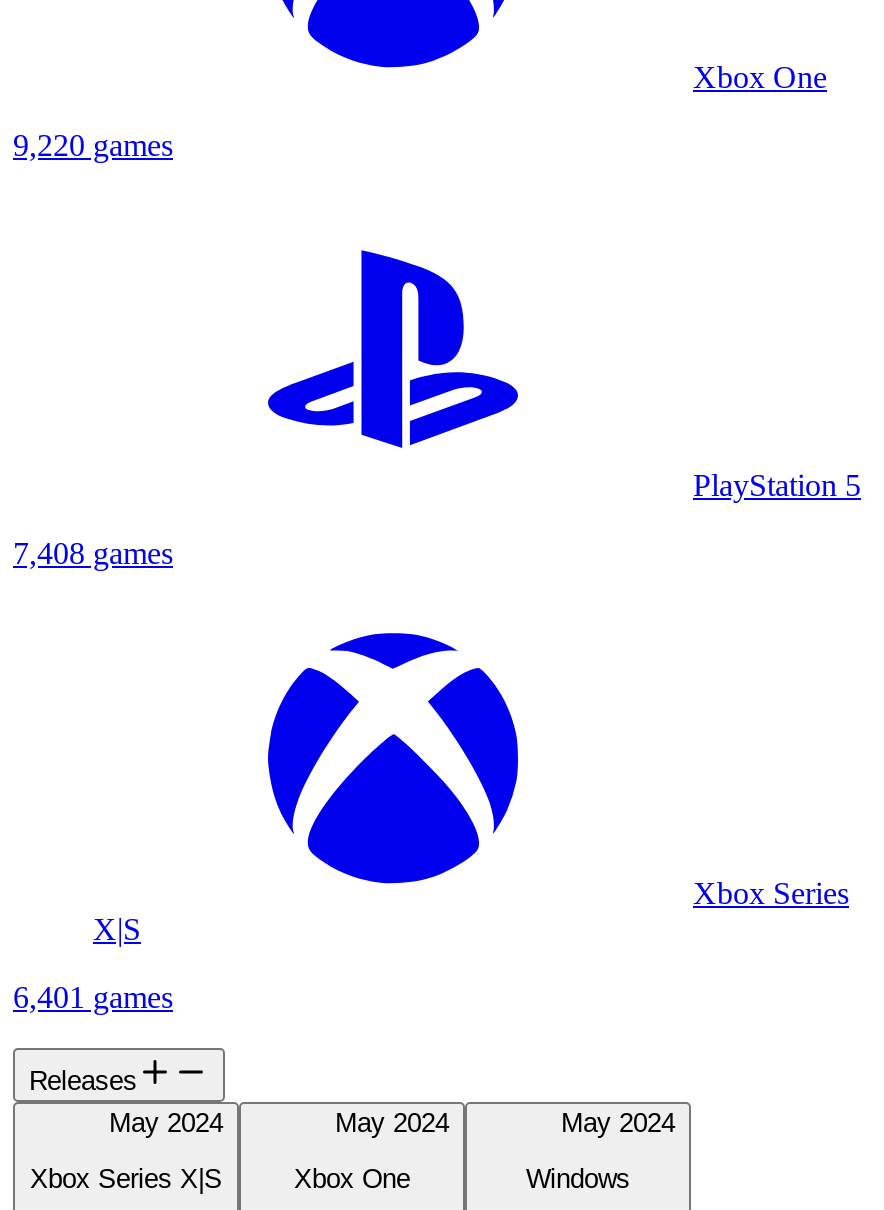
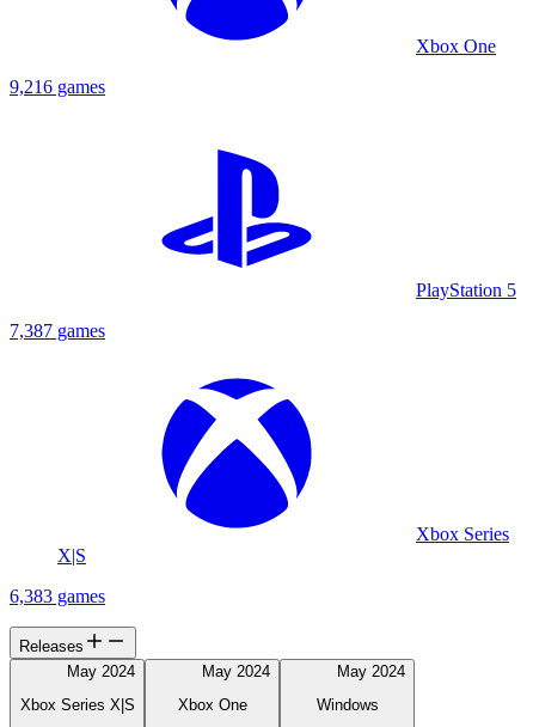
[13,128,173,162] 9,220 games -> [10,76,105,97] 9,216 games
[13,536,173,570] 7,408 games -> [10,320,105,341] 7,387 games
[13,980,173,1014] 6,401 games -> [10,586,105,606] 6,383 games

